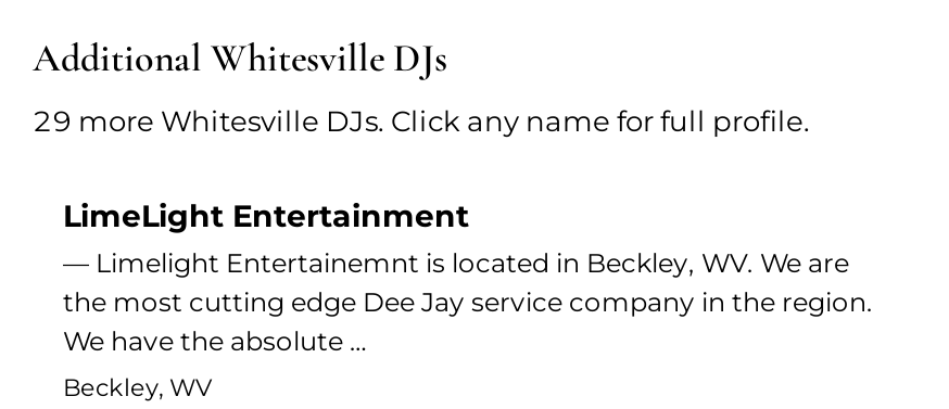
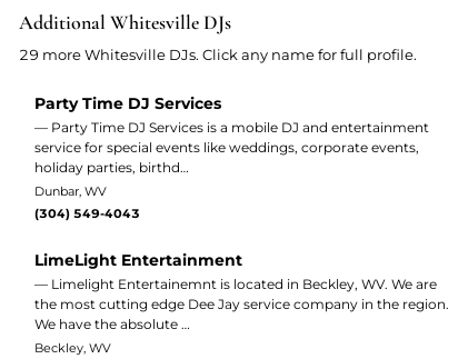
none -> [34,93,429,221] Party Time DJ Services | — Party Time DJ Services is a mobile DJ and entertainment | service for special events like weddings, corporate events, | holiday parties, birthd… | Dunbar, WV | (304) 549-4043

